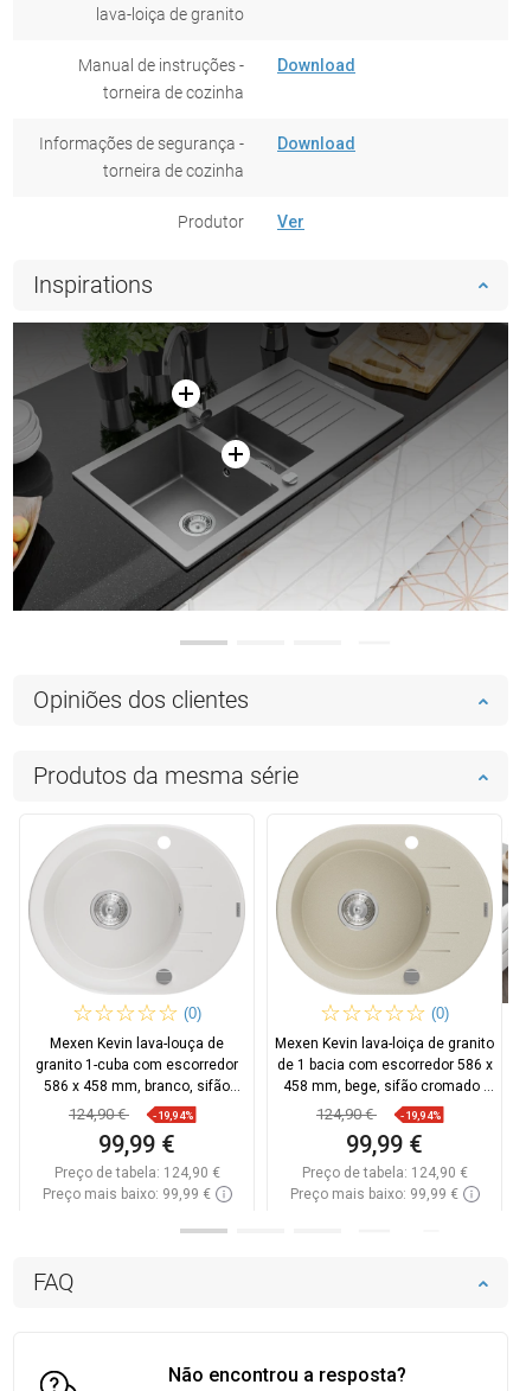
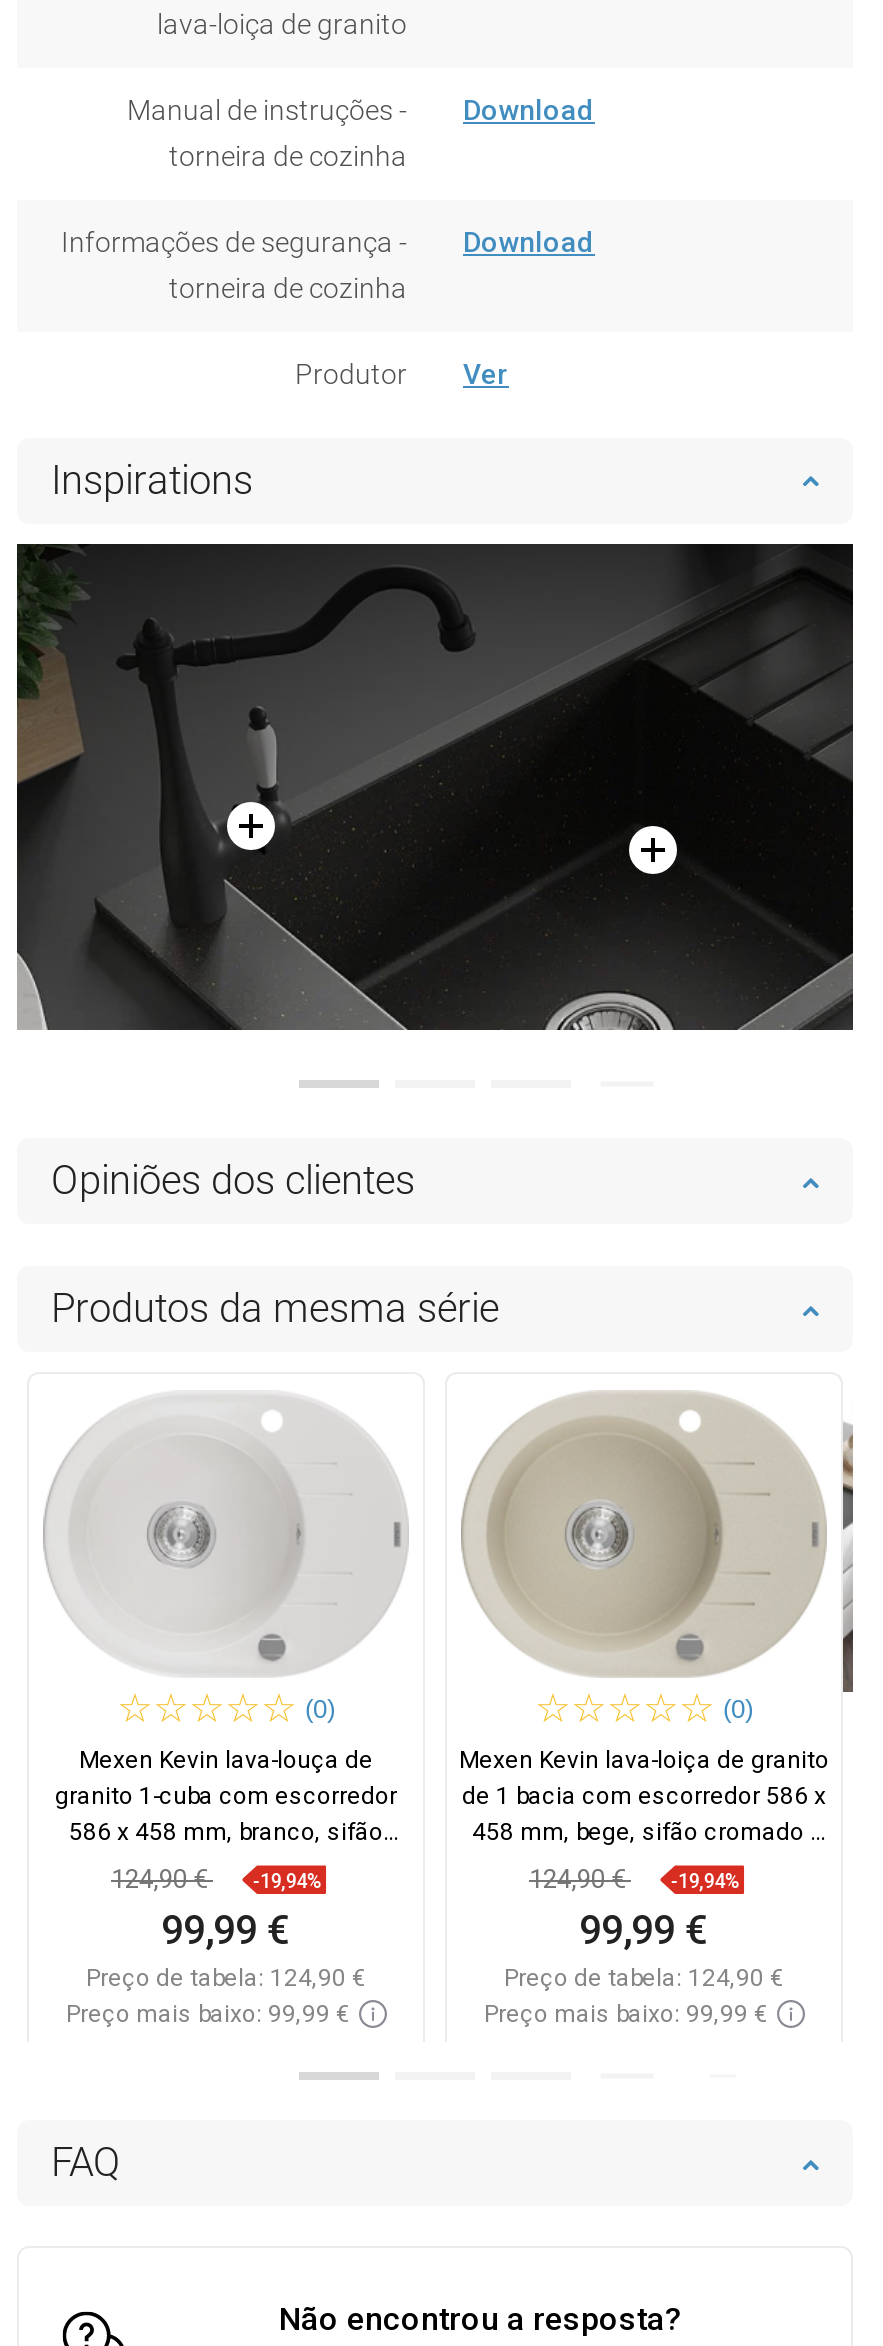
[12,323,508,611] [image] -> [15,546,855,1032] [image]

